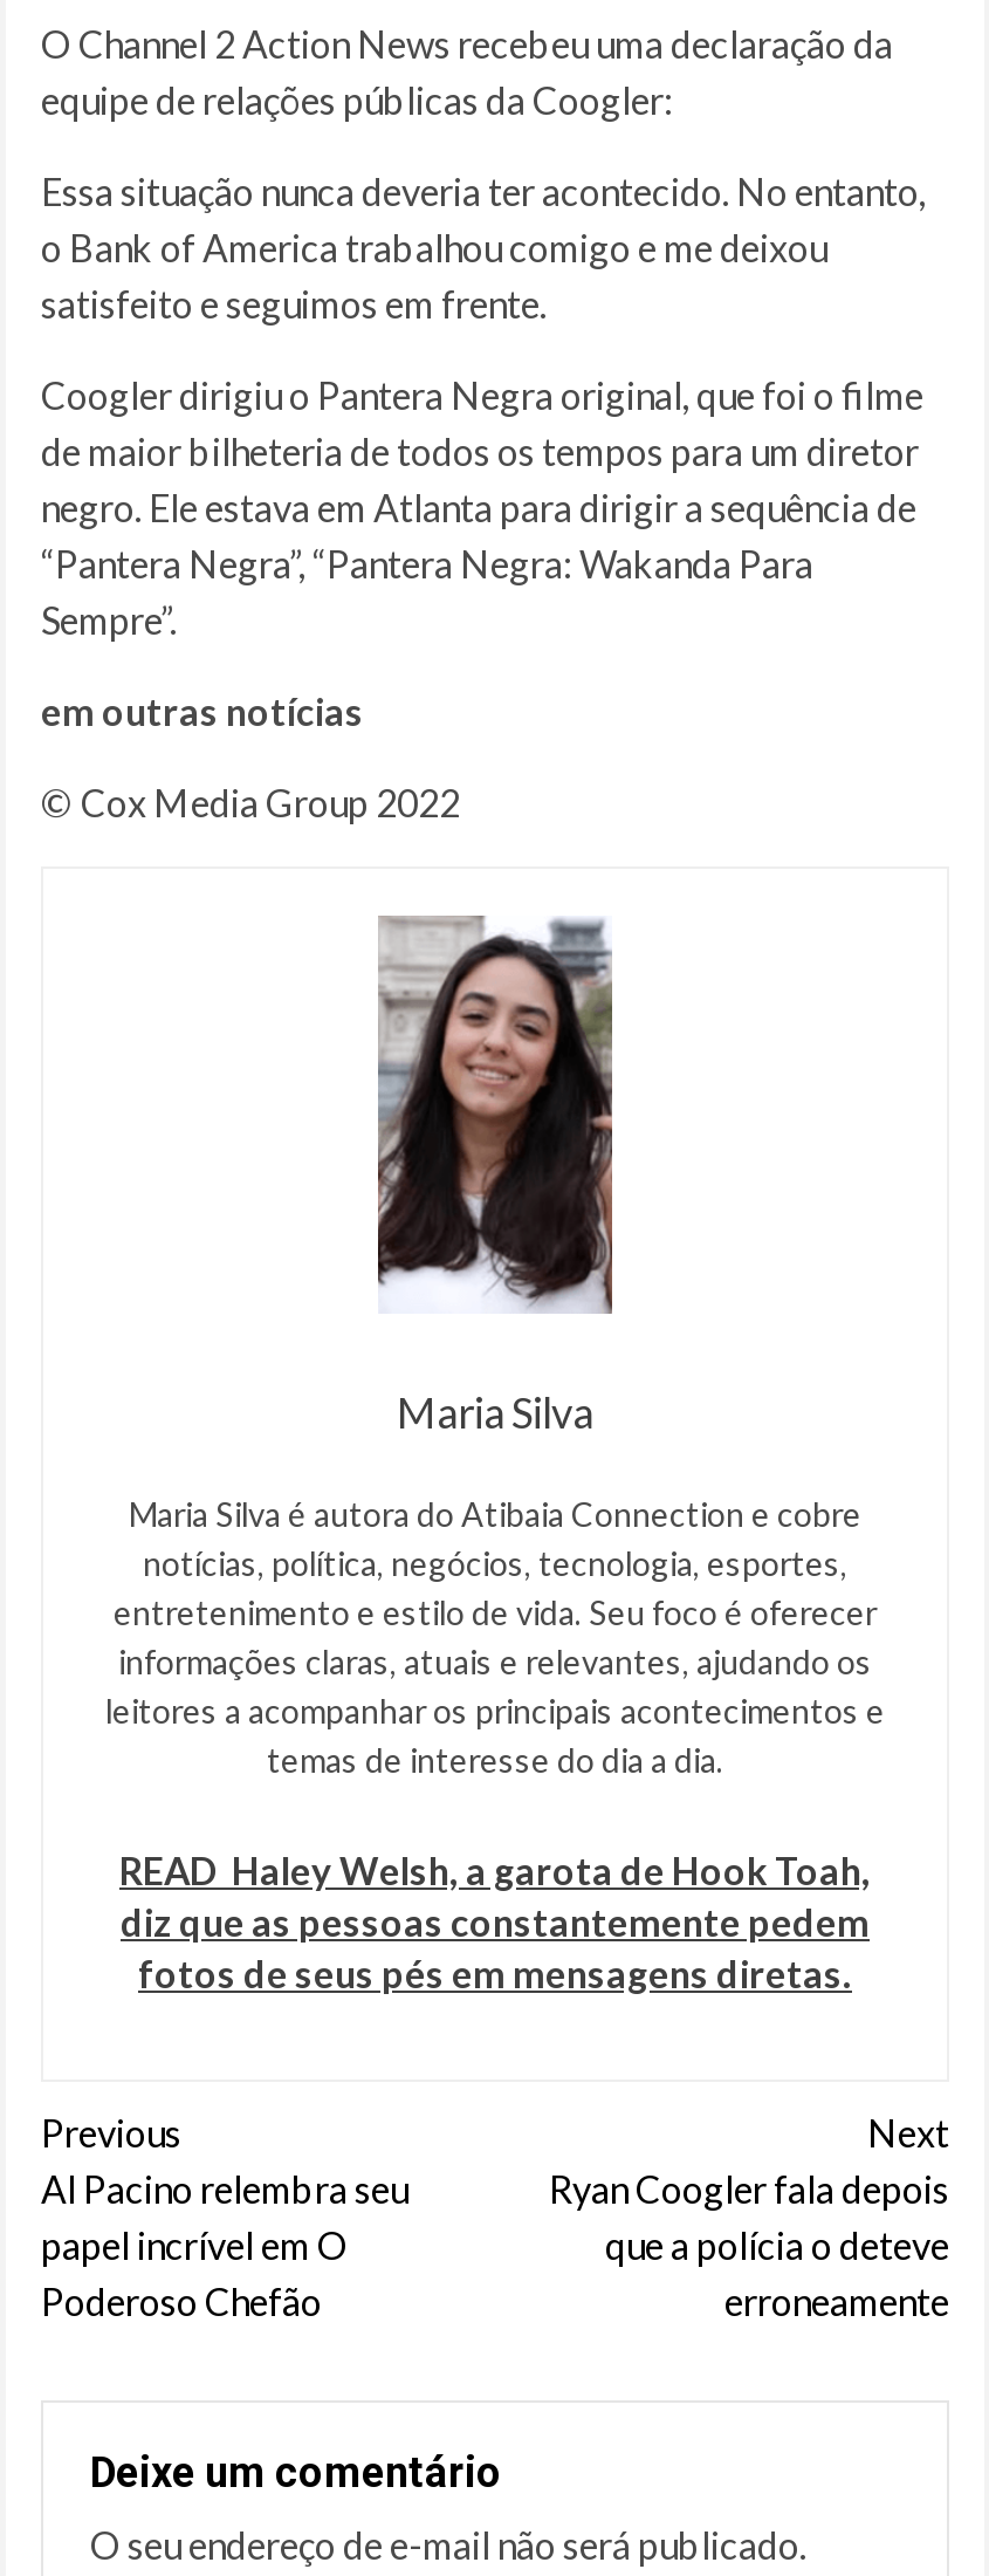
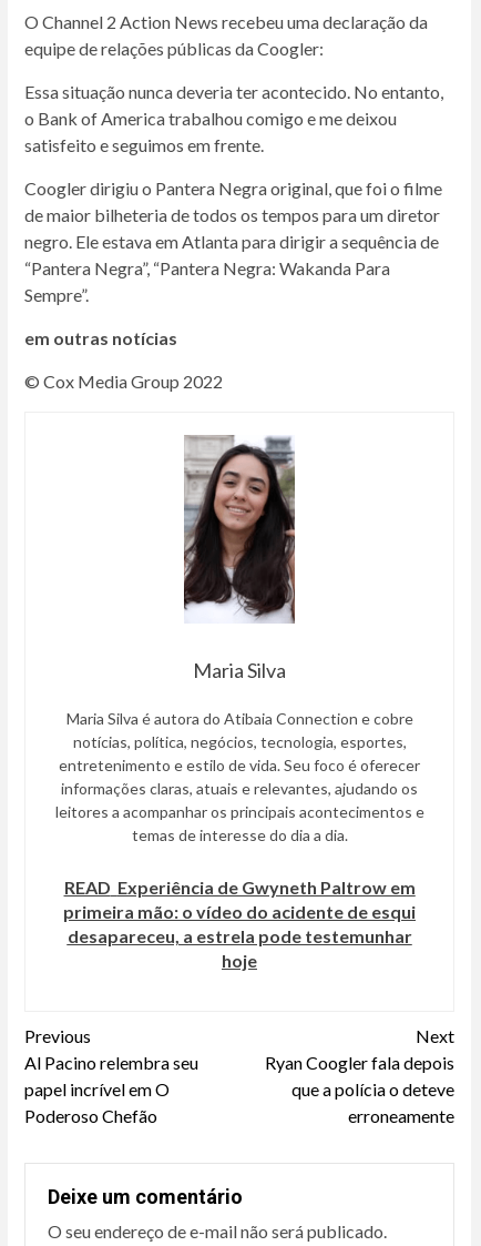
[119,1848,871,1996] READ Haley Welsh, a garota de Hook Toah, | diz que as pessoas constantemente pedem | fotos de seus pés em mensagens diretas. -> [63,877,416,971] READ Experiência de Gwyneth Paltrow em | primeira mão: o vídeo do acidente de esqui | desapareceu, a estrela pode testemunhar | hoje

